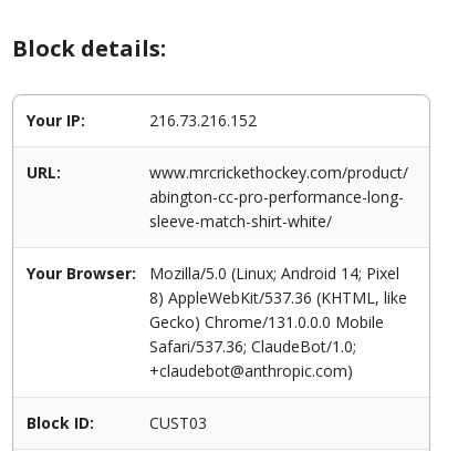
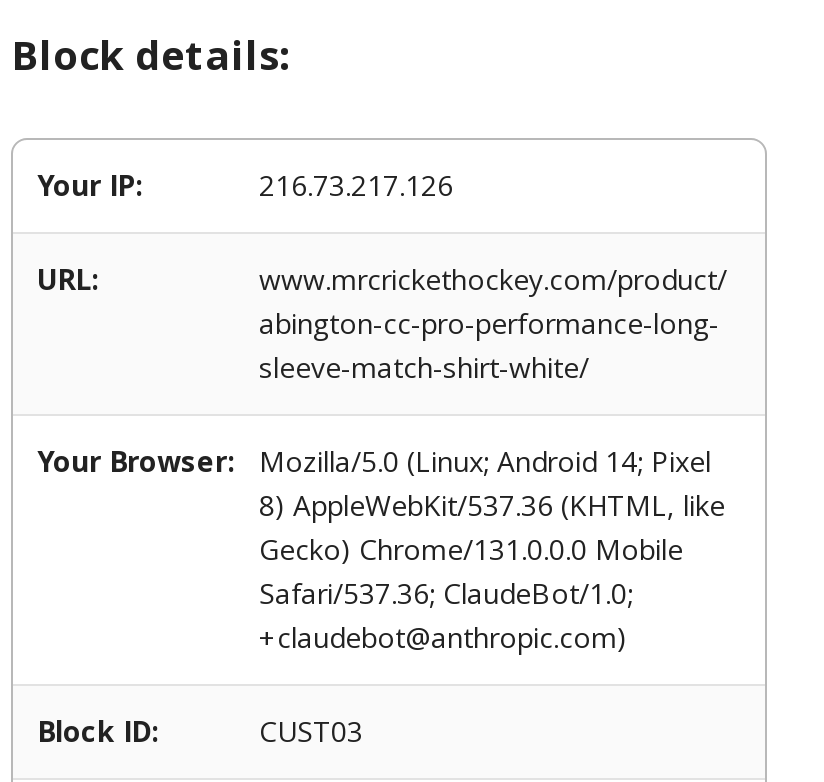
[149,110,257,131] 216.73.216.152 -> [259,166,453,204] 216.73.217.126

